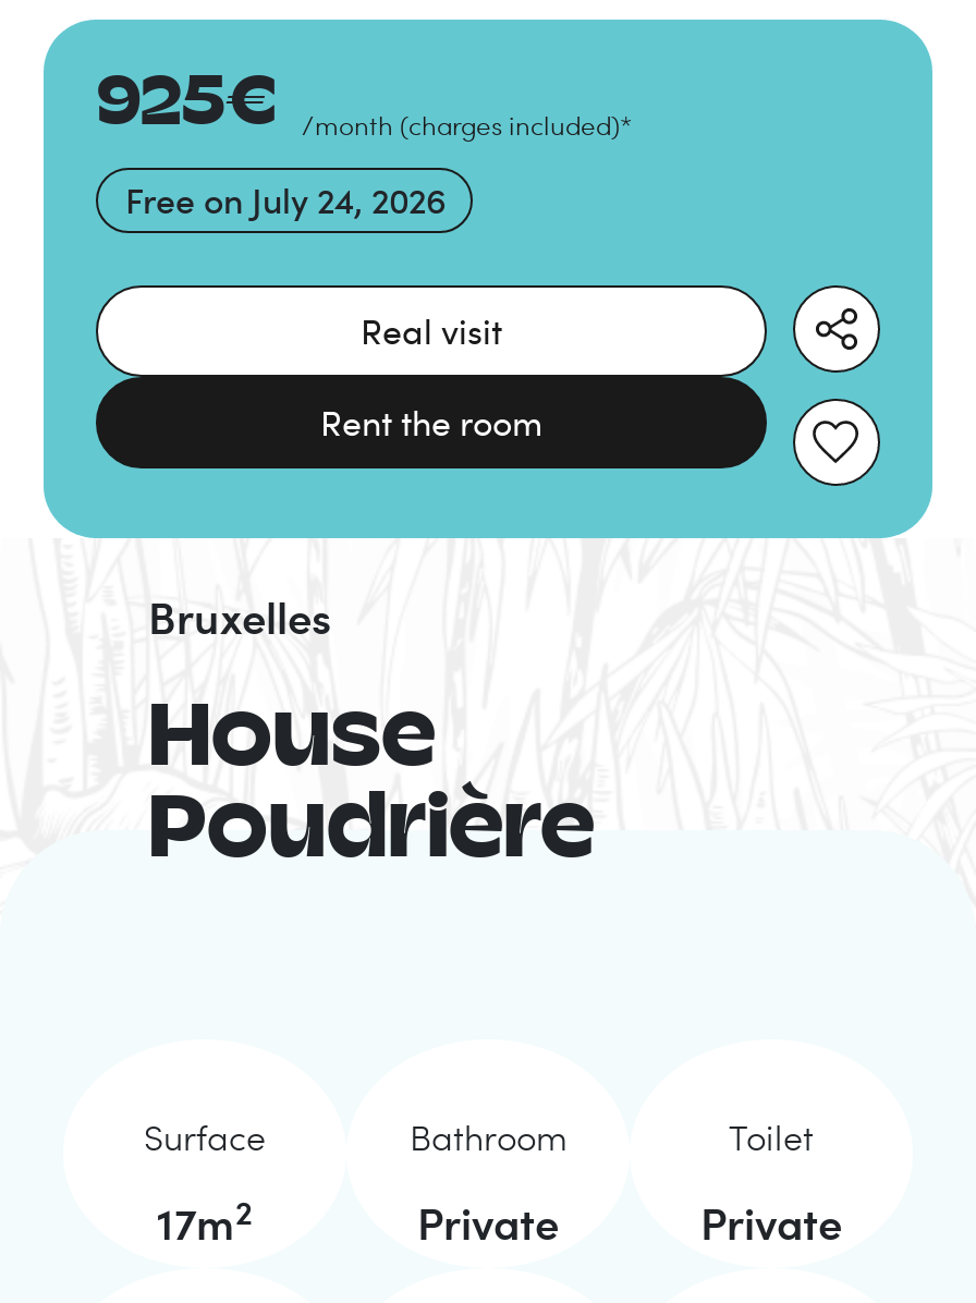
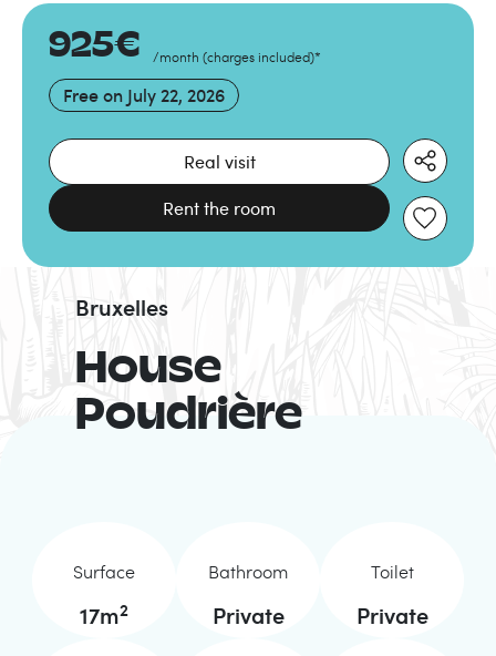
[125,176,446,224] Free on July 24, 2026 -> [64,83,225,107] Free on July 22, 2026

